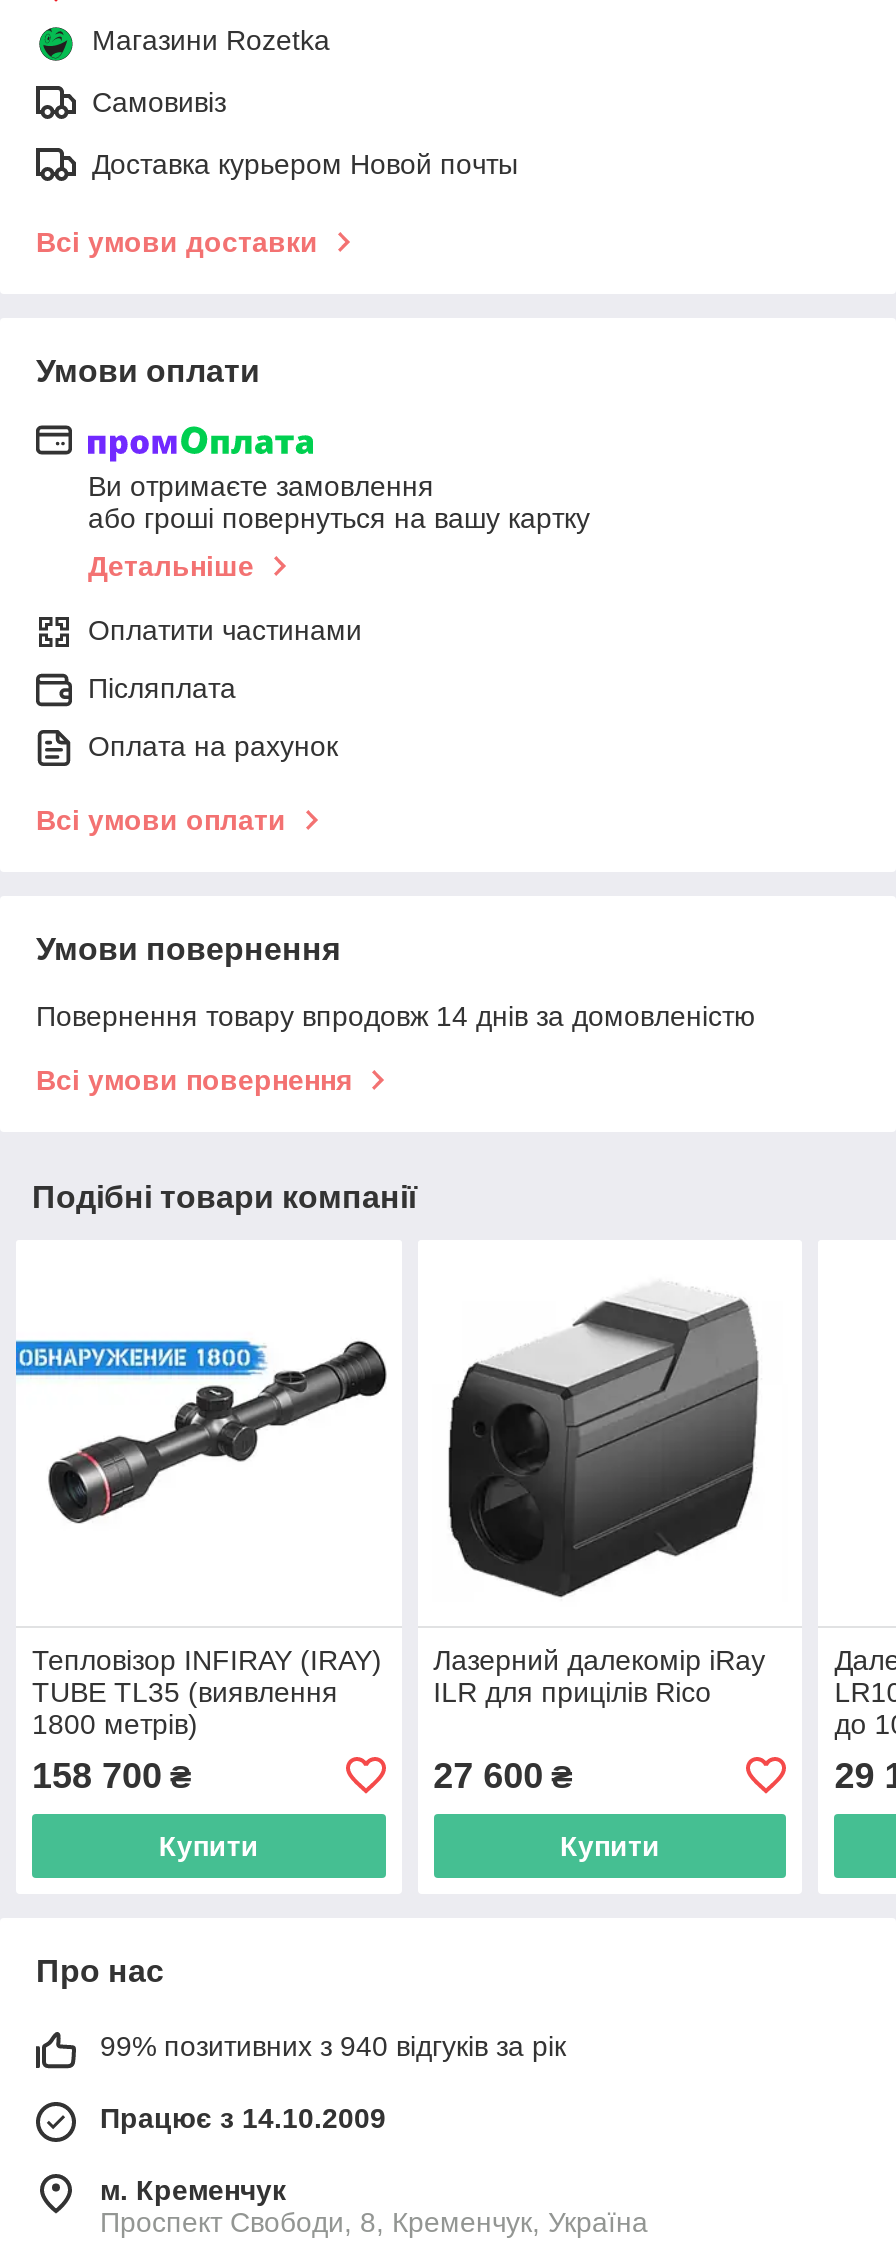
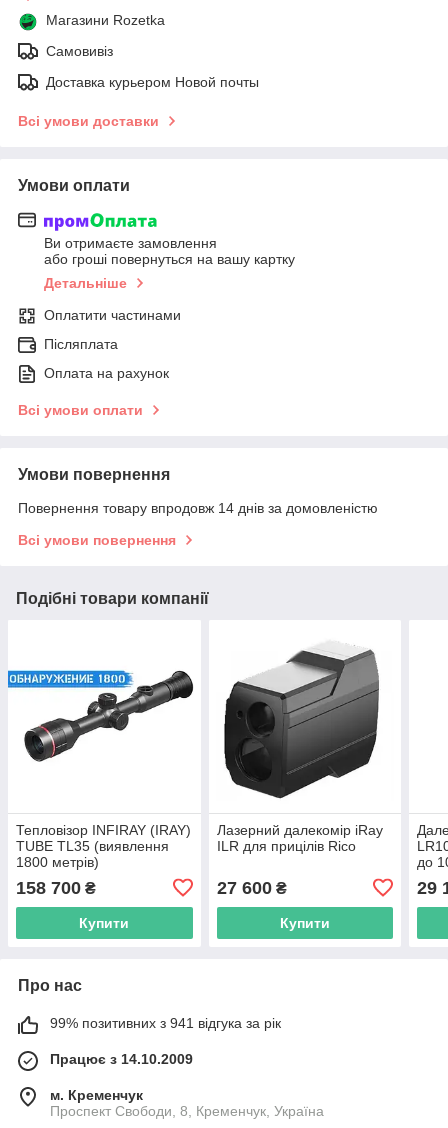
[100,2030,566,2062] 99% позитивних з 940 відгуків за рік -> [50,1015,281,1031] 99% позитивних з 941 відгука за рік

